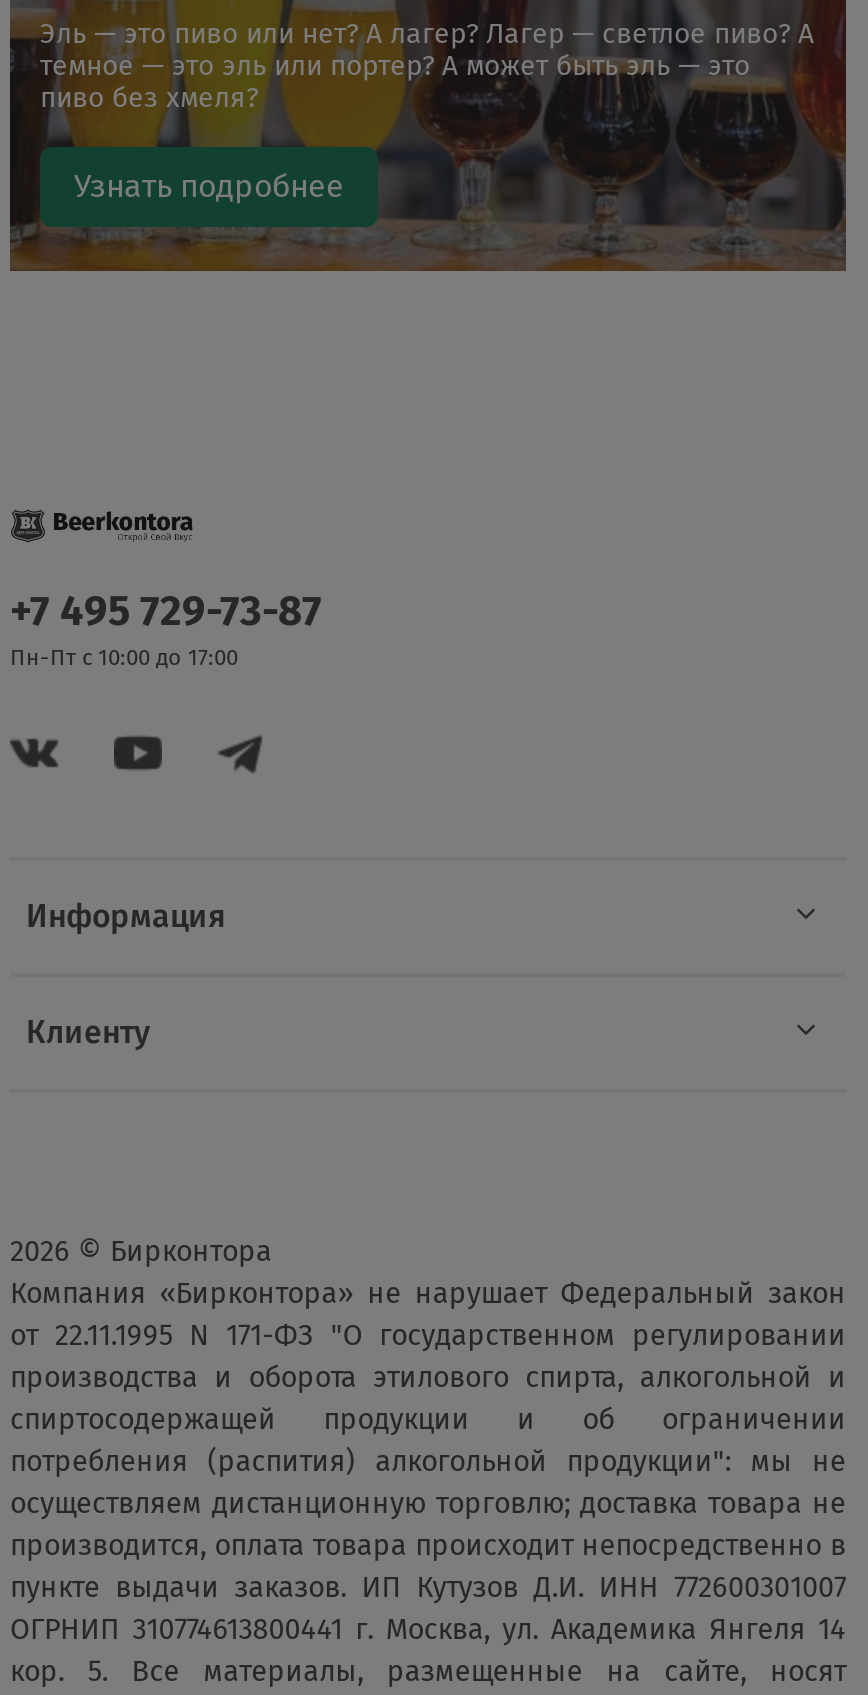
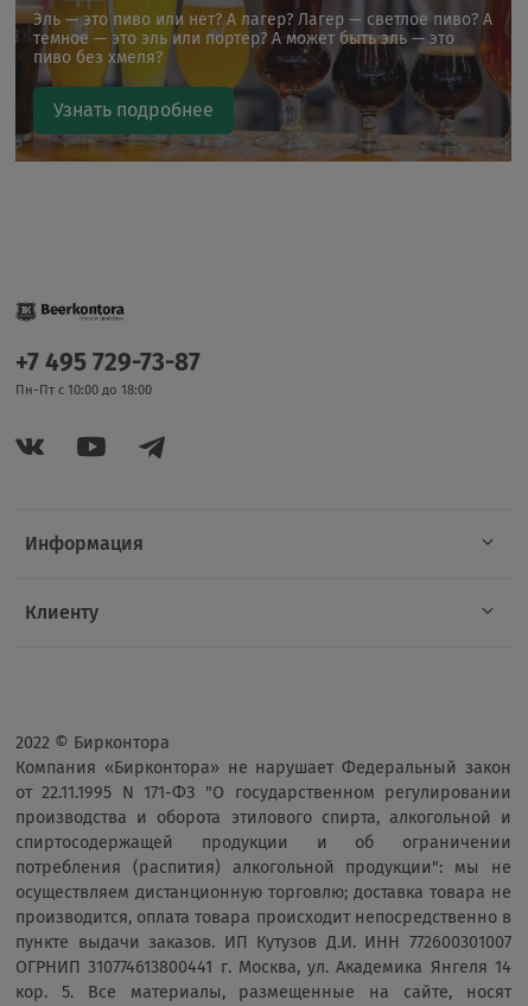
[10,645,238,671] Пн-Пт с 10:00 до 17:00 -> [15,383,152,398] Пн-Пт с 10:00 до 18:00
[10,1234,272,1268] 2026 © Бирконтора -> [15,732,170,753] 2022 © Бирконтора

